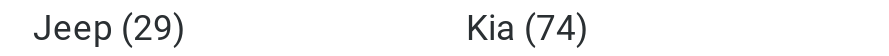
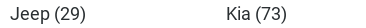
[466,9,588,49] Kia (74) -> [226,4,287,24] Kia (73)

